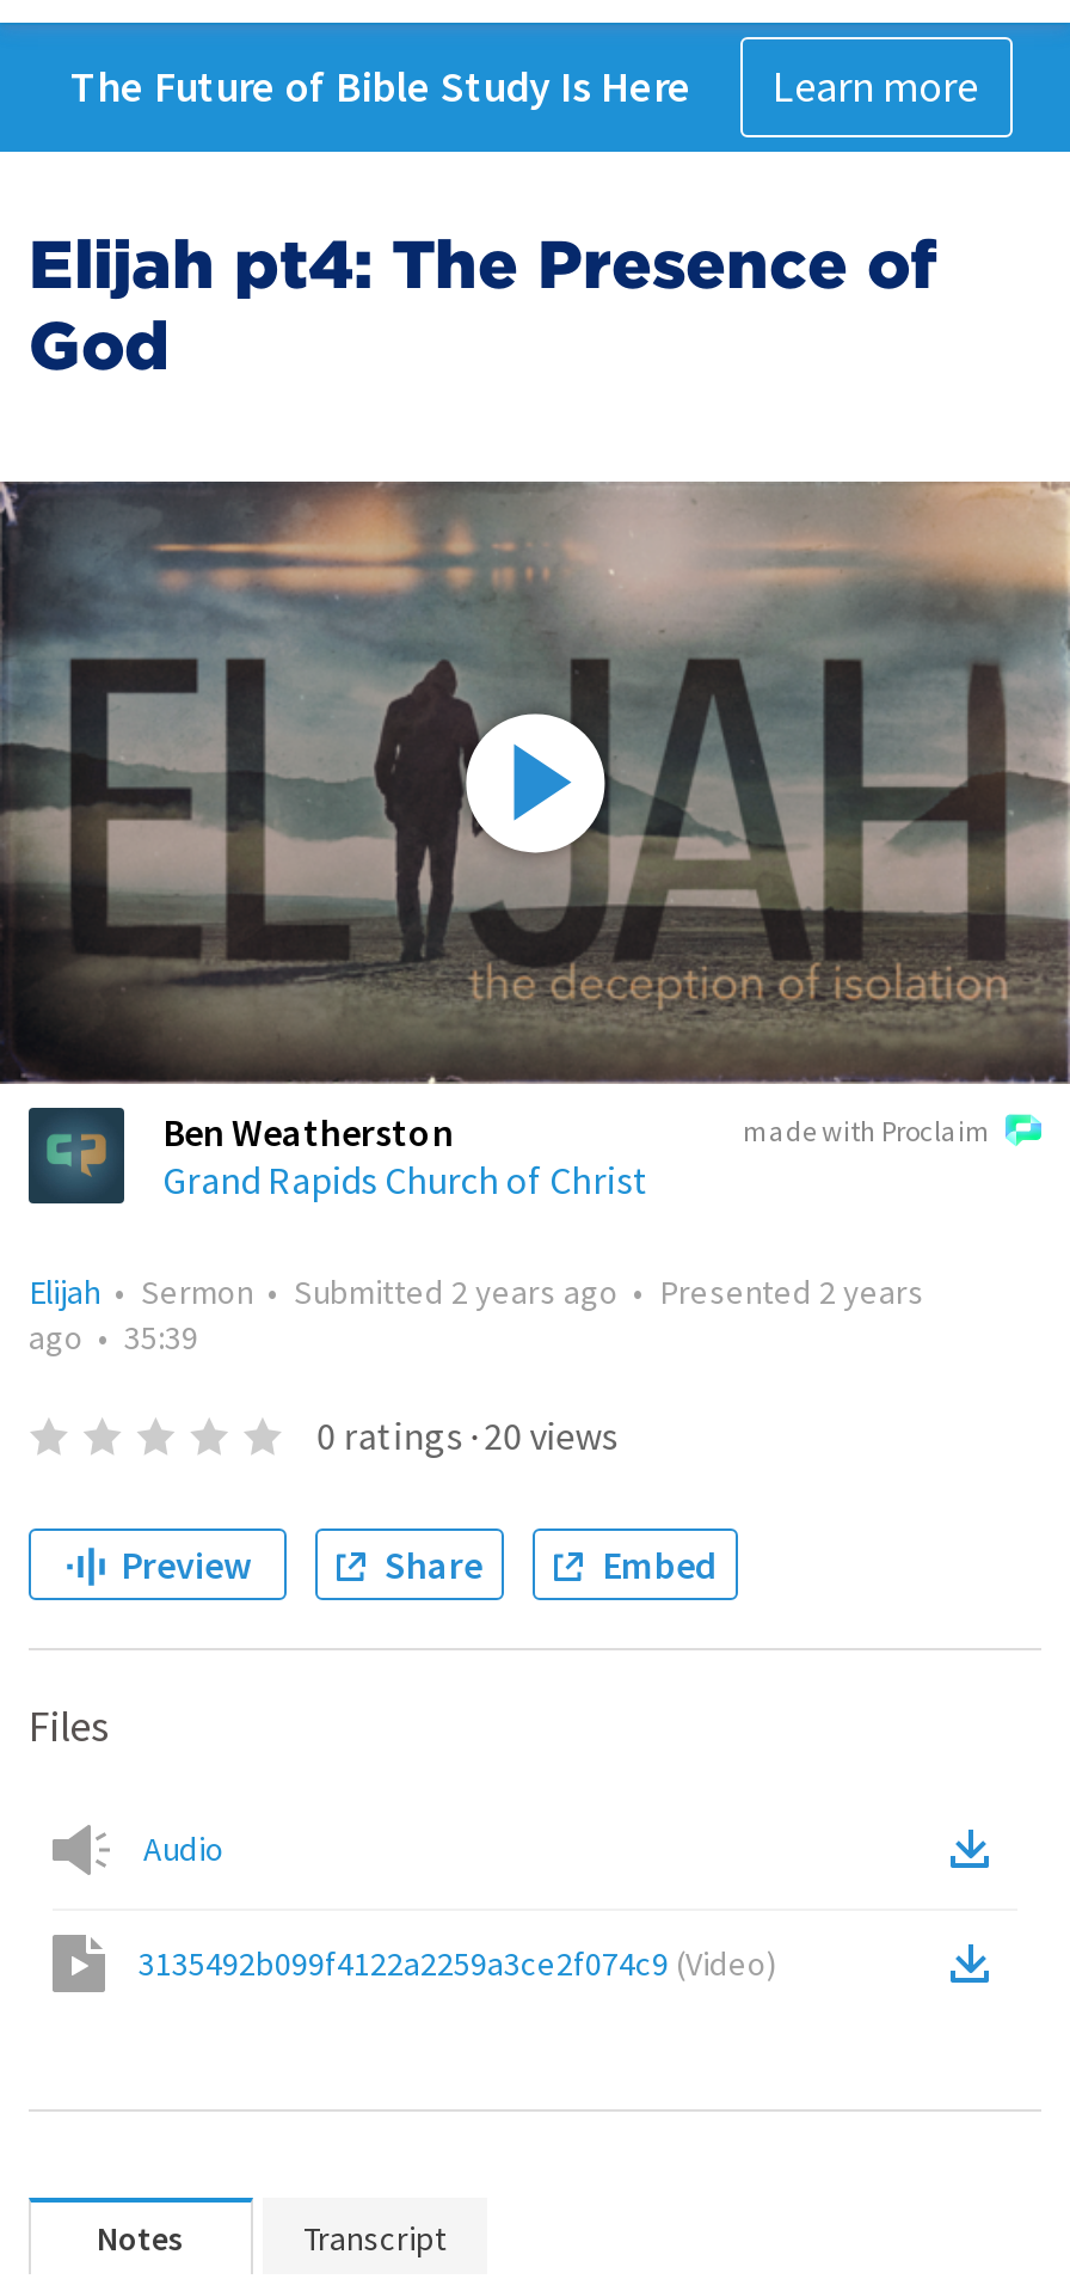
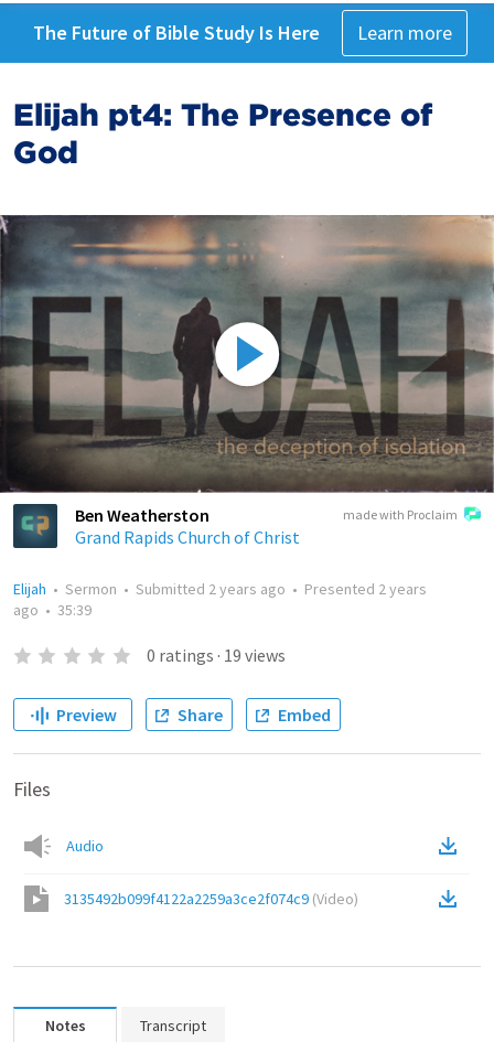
[317,1411,618,1459] 0 ratings · 20 views -> [146,644,285,666] 0 ratings · 19 views

